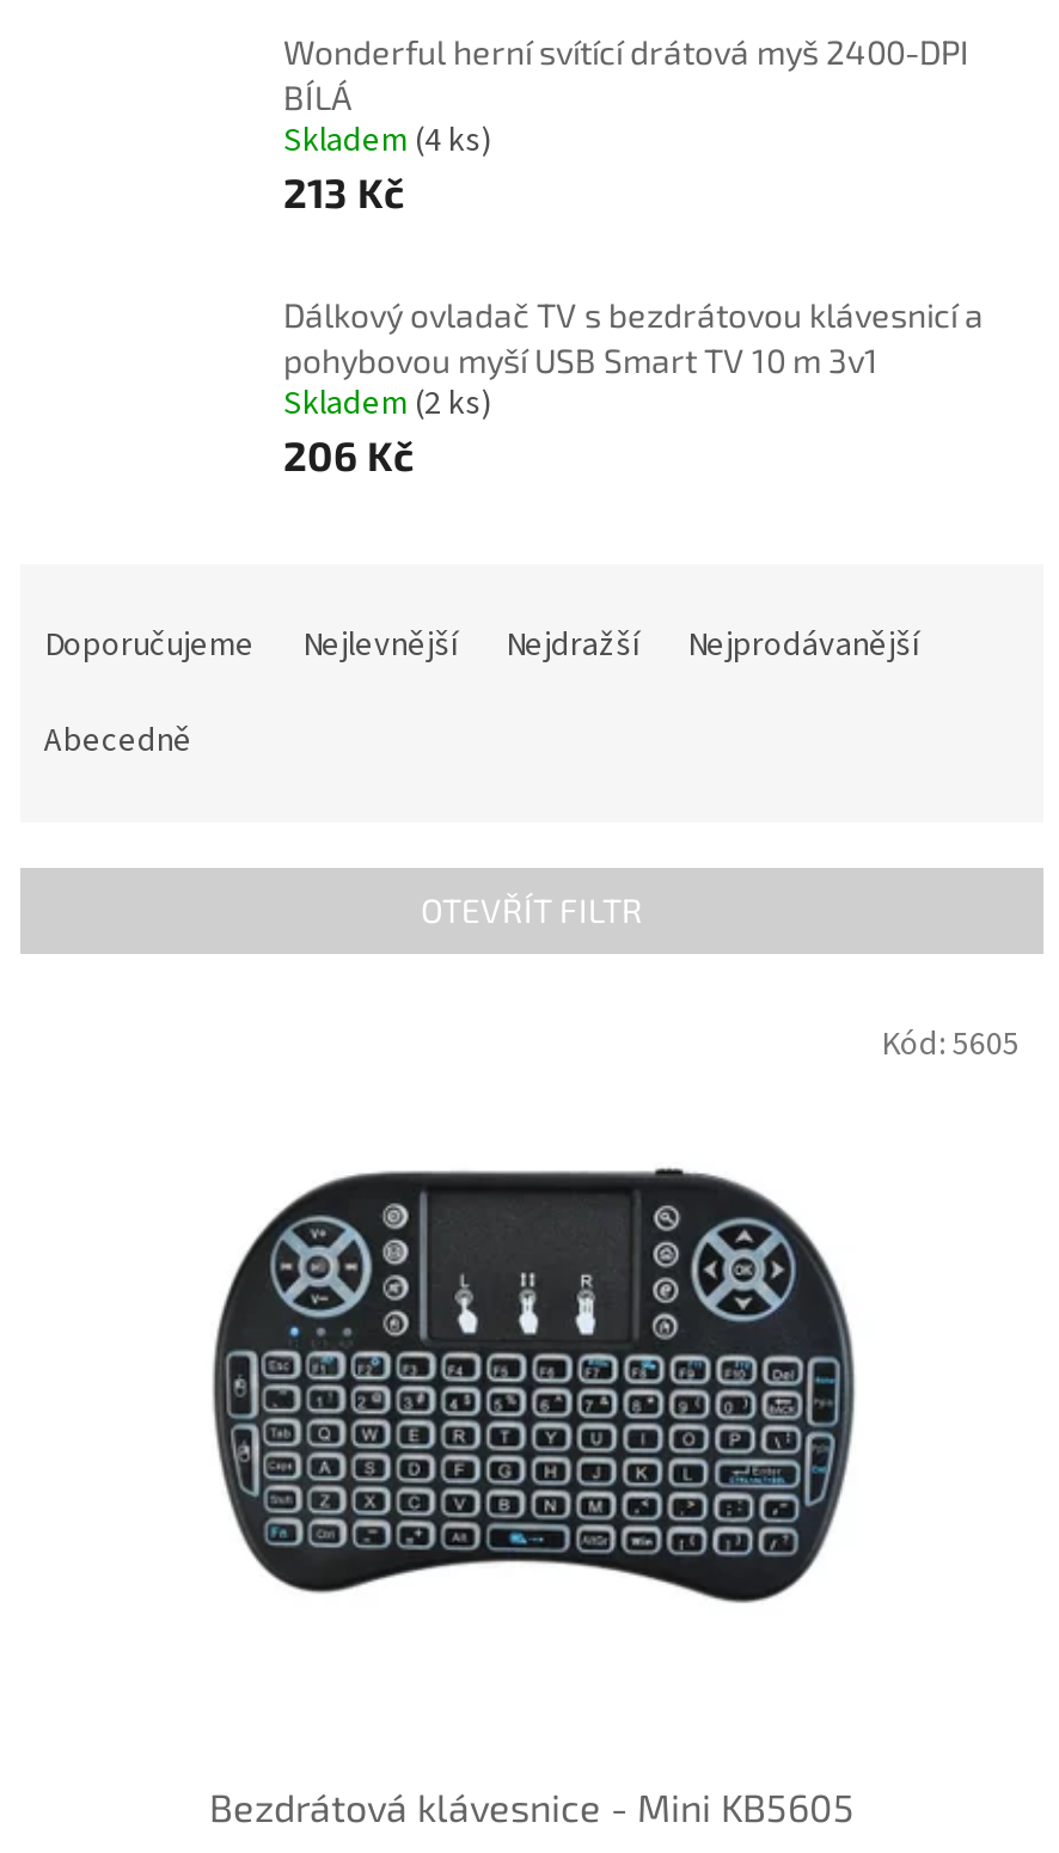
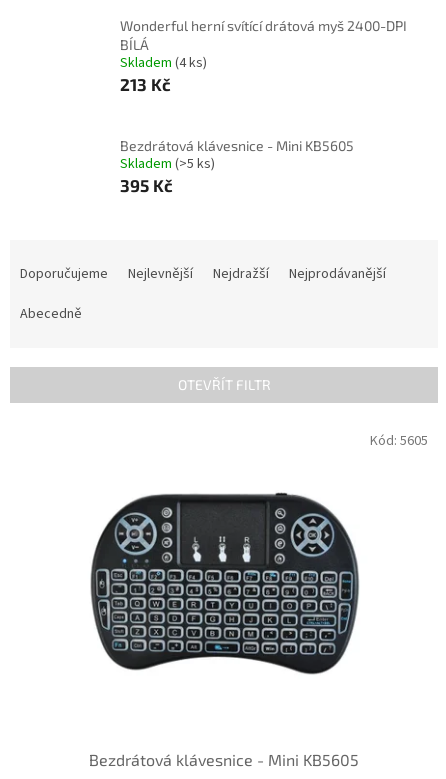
[283,295,984,479] Dálkový ovladač TV s bezdrátovou klávesnicí a | pohybovou myší USB Smart TV 10 m 3v1 | Skladem (2 ks) | 206 Kč -> [120,137,354,195] Bezdrátová klávesnice - Mini KB5605 | Skladem (>5 ks) | 395 Kč

